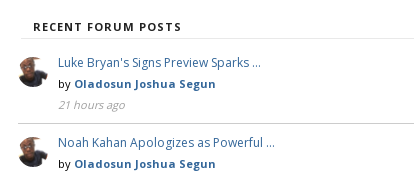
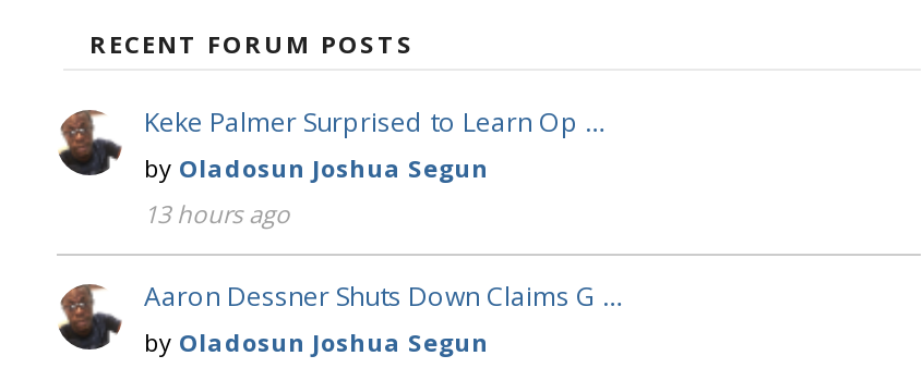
[58,54,261,71] Luke Bryan's Signs Preview Sparks … -> [144,104,604,141] Keke Palmer Surprised to Learn Op …
[58,97,125,112] 21 hours ago -> [144,198,290,230] 13 hours ago
[58,134,275,151] Noah Kahan Apologizes as Powerful … -> [144,278,622,315] Aaron Dessner Shuts Down Claims G …

